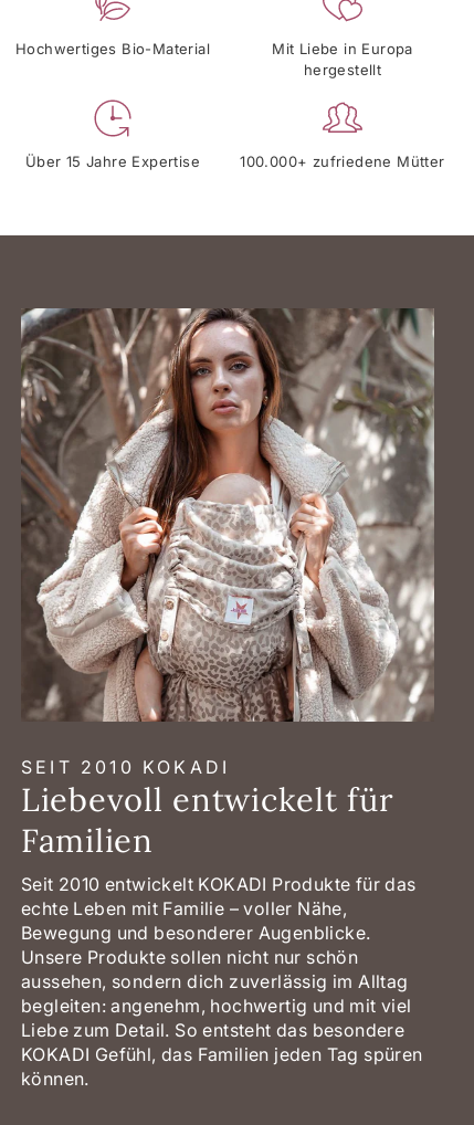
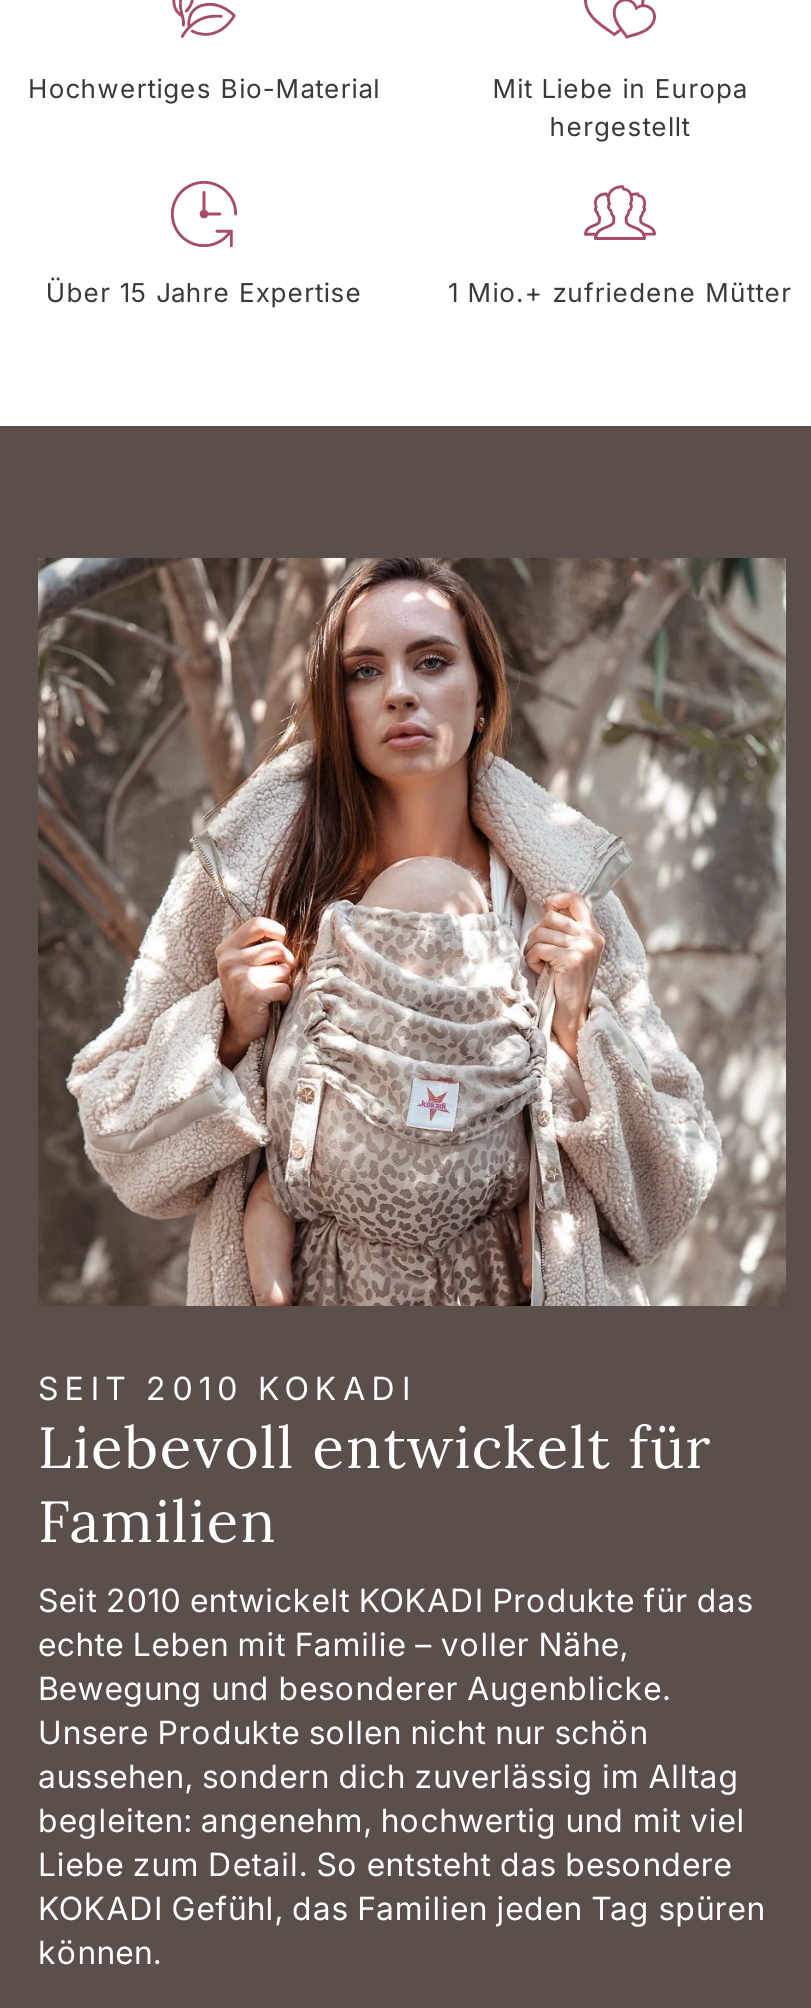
[240,152,445,170] 100.000+ zufriedene Mütter -> [448,276,792,308] 1 Mio.+ zufriedene Mütter

